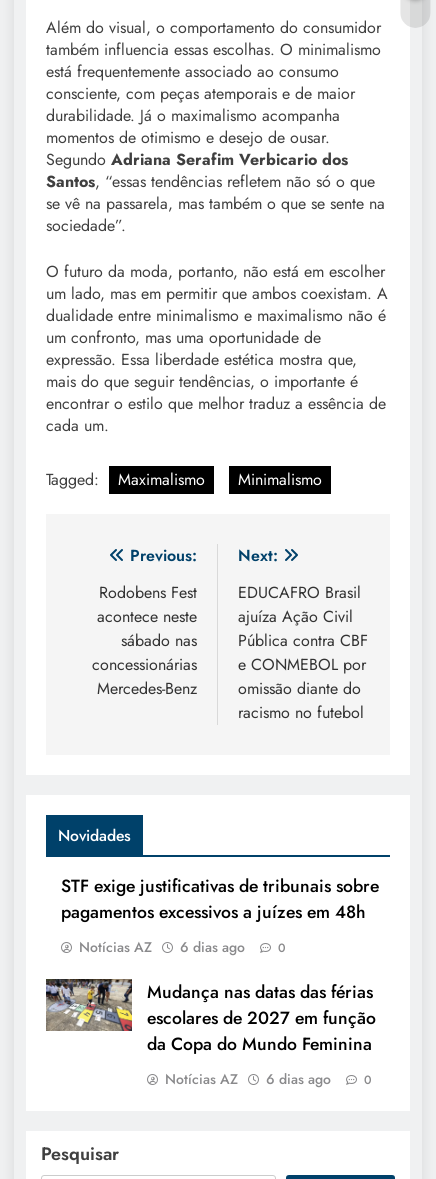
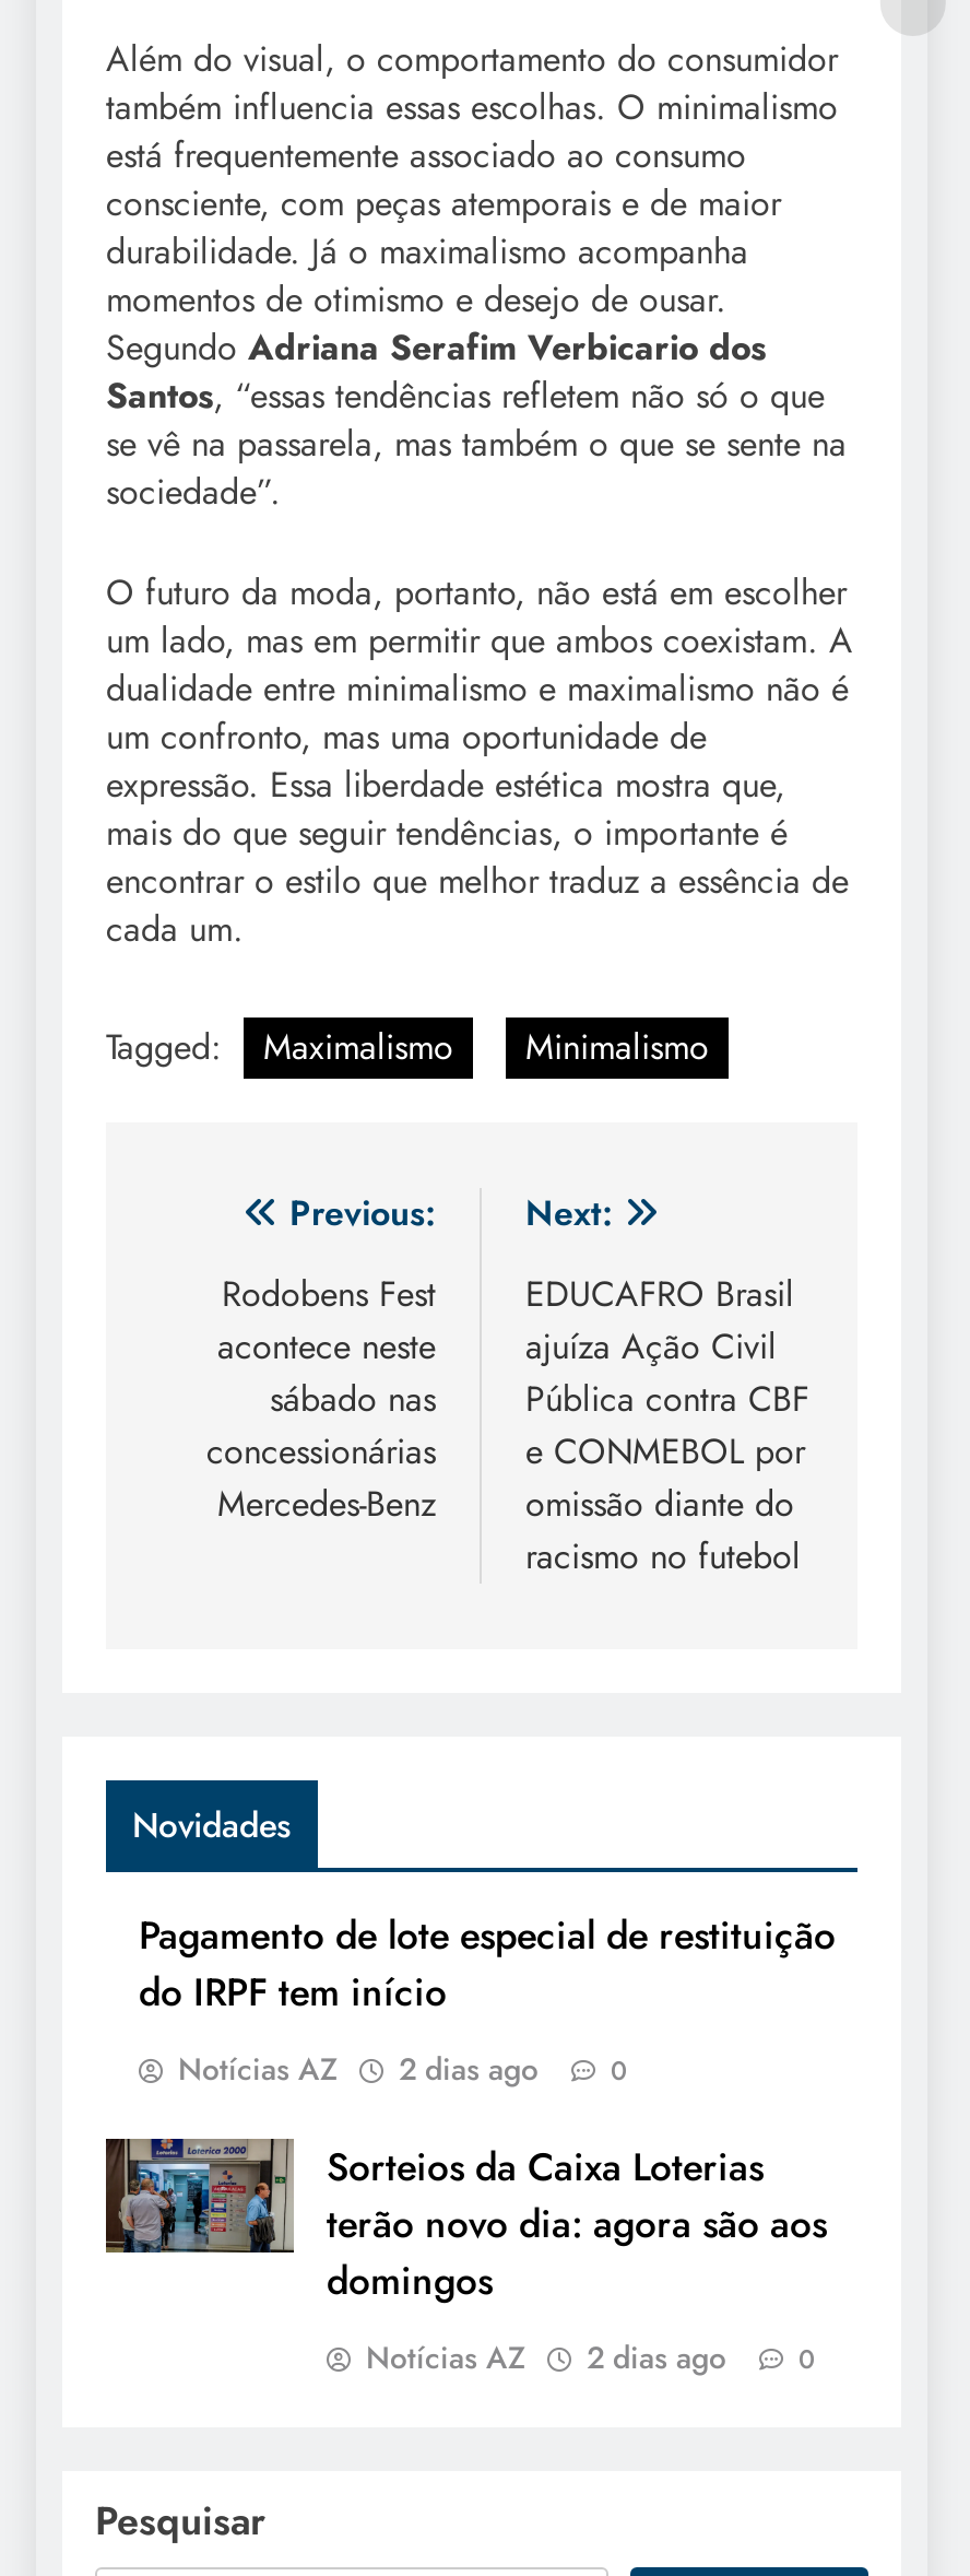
[61,873,379,925] STF exige justificativas de tribunais sobre | pagamentos excessivos a juízes em 48h -> [139,1908,836,2021] Pagamento de lote especial de restituição | do IRPF tem início
[79,937,286,957] Notícias AZ 6 dias ago 0 -> [178,2047,628,2091] Notícias AZ 2 dias ago 0
[46,979,376,1057] [image] | Mudança nas datas das férias | escolares de 2027 em função | da Copa do Mundo Feminina -> [106,2139,827,2310] [image] | Sorteios da Caixa Loterias | terão novo dia: agora são aos | domingos
[165,1069,372,1089] Notícias AZ 6 dias ago 0 -> [366,2336,816,2380] Notícias AZ 2 dias ago 0

